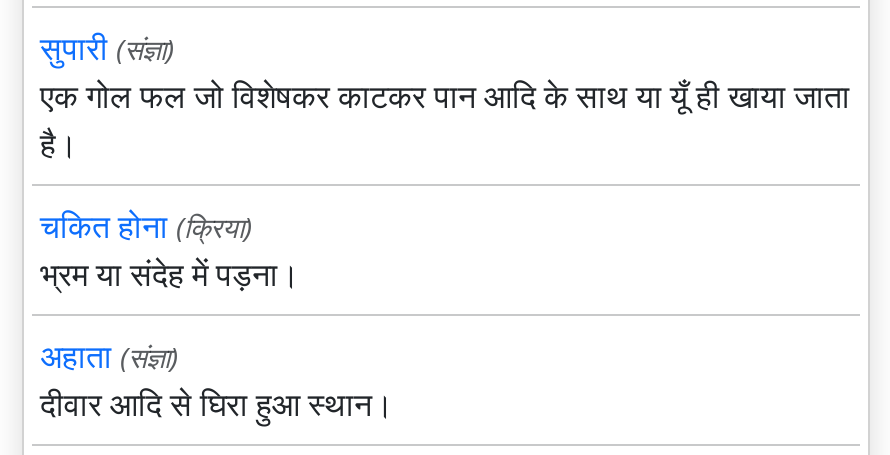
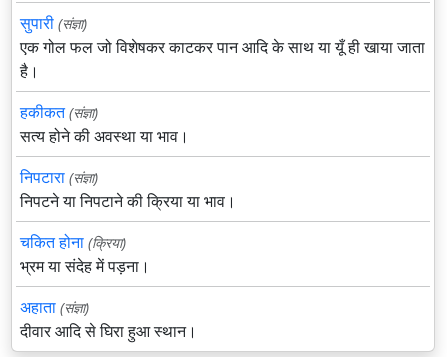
none -> [20,101,236,212] हकीकत (संज्ञा) | सत्य होने की अवस्था या भाव। | निपटारा (संज्ञा) | निपटने या निपटाने की क्रिया या भाव।

